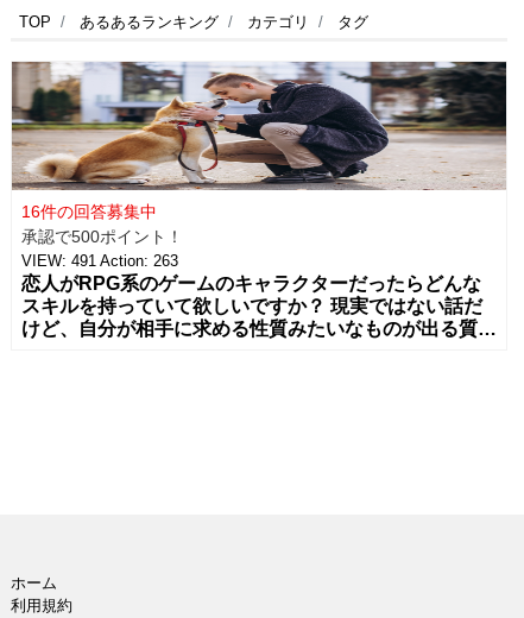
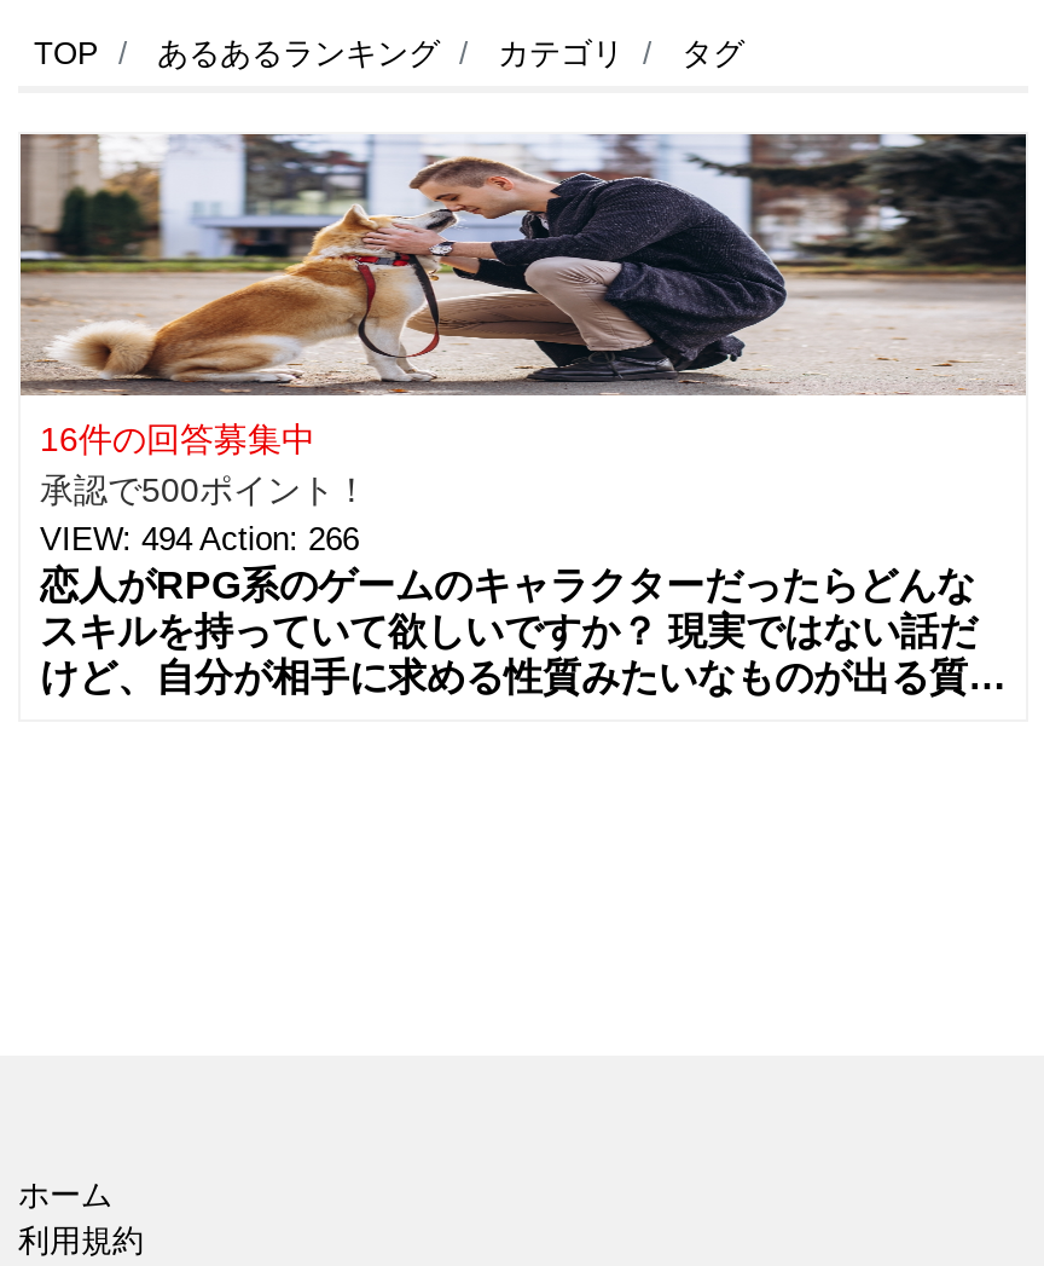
[21,252,178,269] VIEW: 491 Action: 263 -> [40,520,359,557] VIEW: 494 Action: 266

